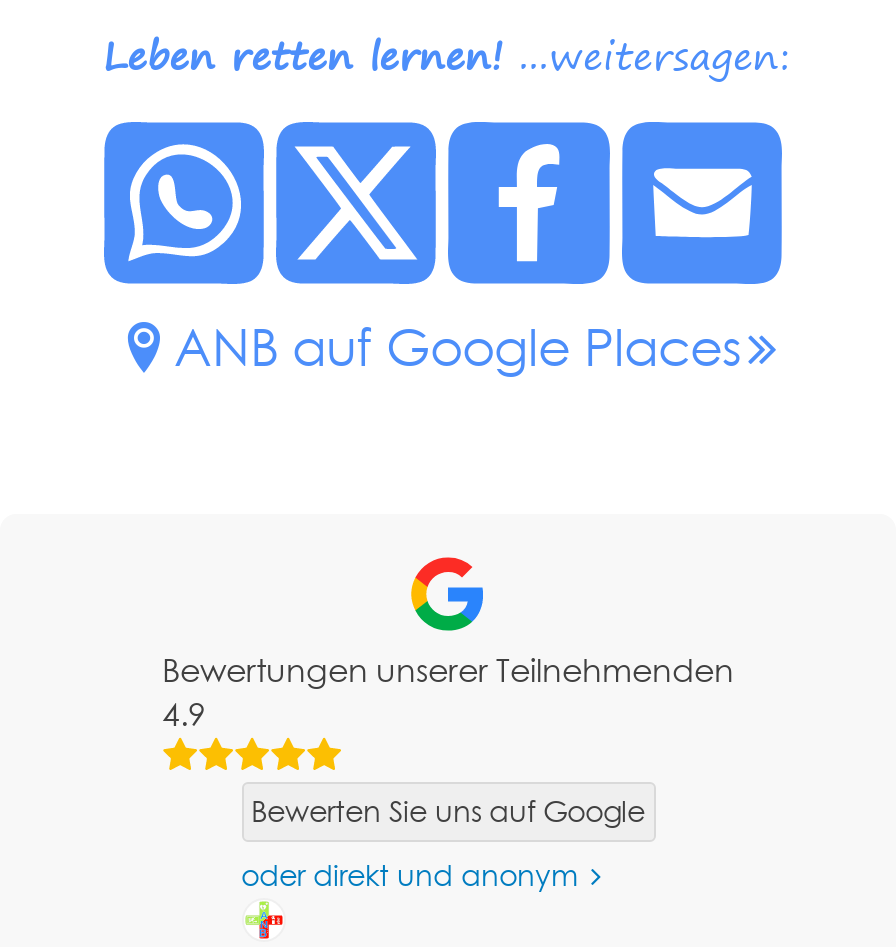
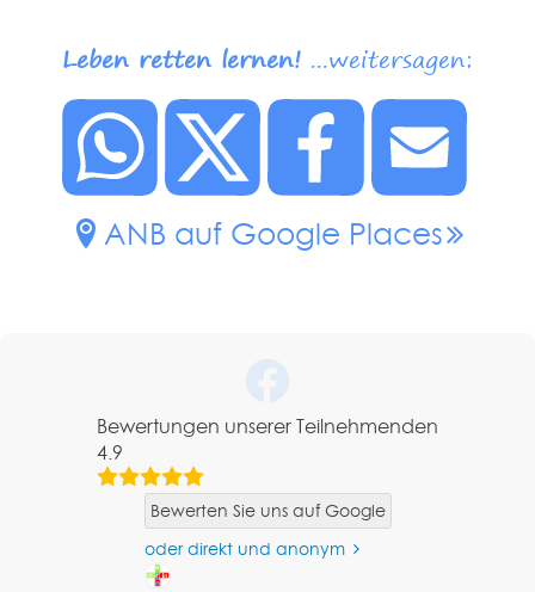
[408,554,484,634] [image] -> none

